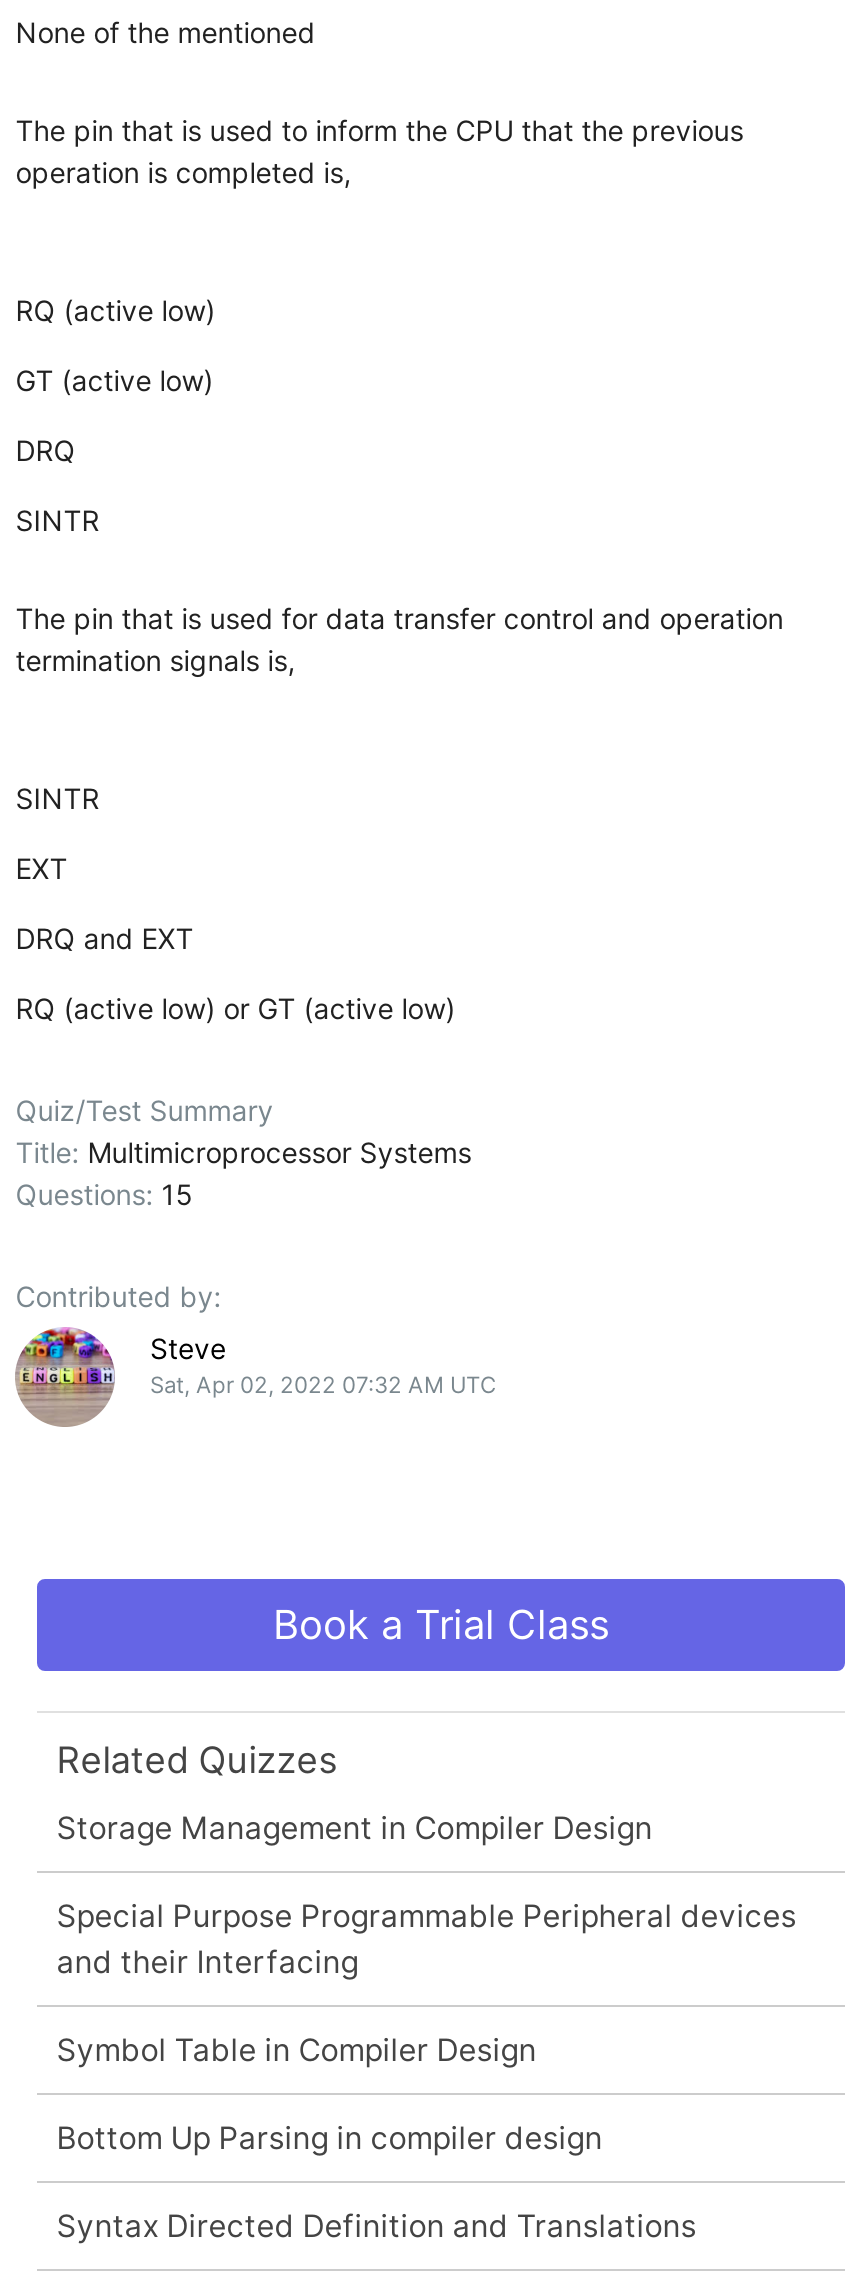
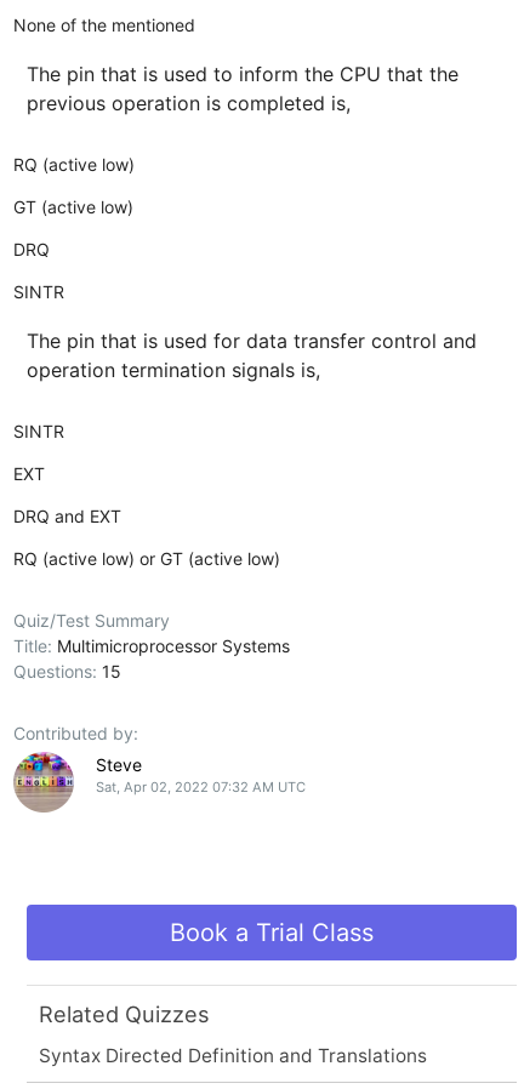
[56,1809,796,2157] Storage Management in Compiler Design | Special Purpose Programmable Peripheral devices | and their Interfacing | Symbol Table in Compiler Design | Bottom Up Parsing in compiler design -> none

